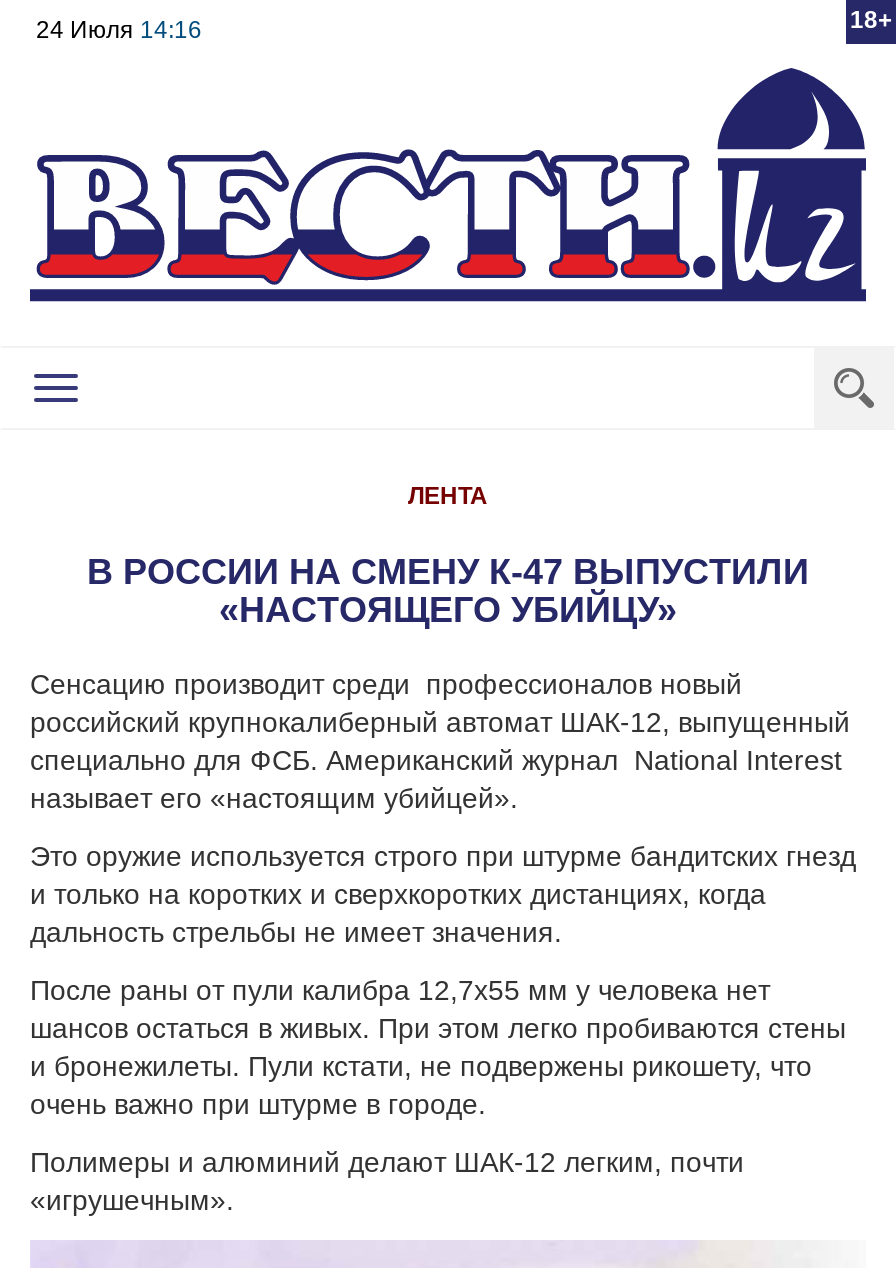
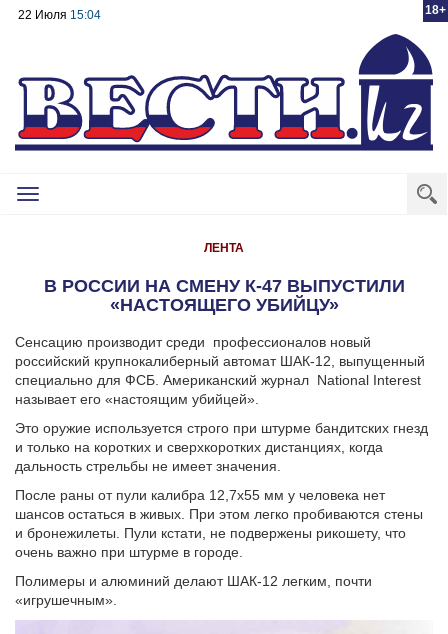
[36,16,202,44] 24 Июля 14:16 -> [18,8,101,22] 22 Июля 15:04

